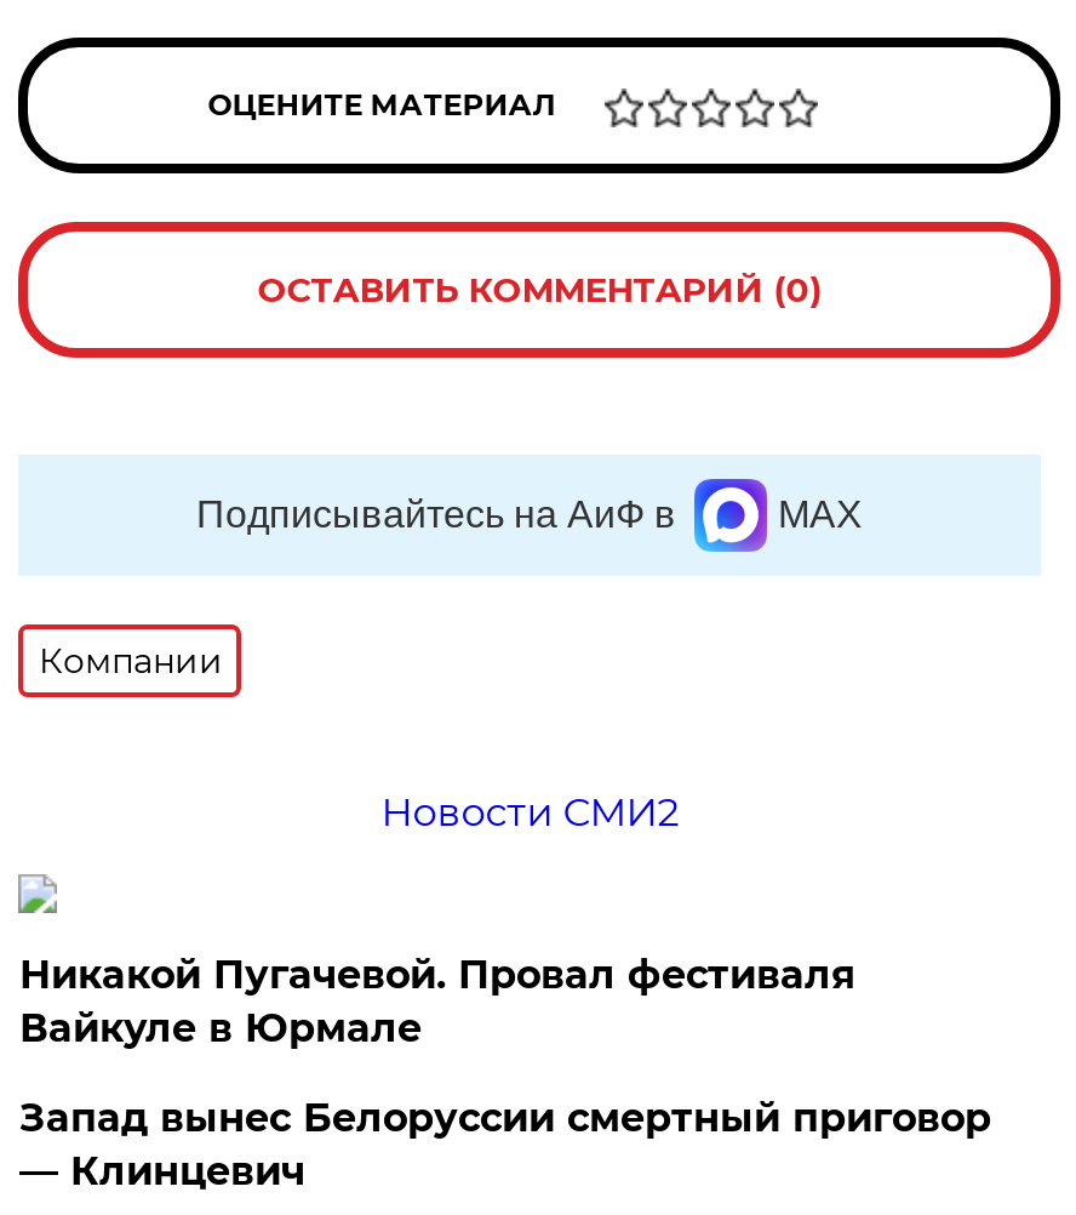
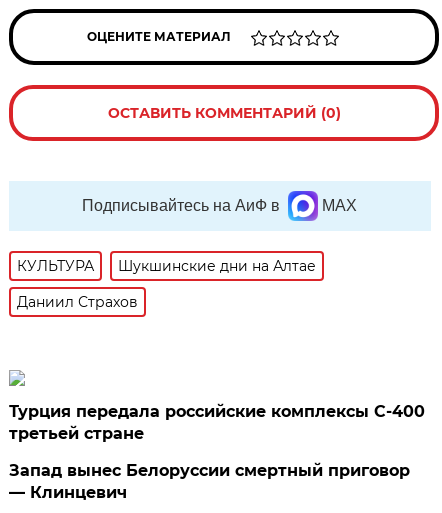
[39,639,223,682] Компании -> [17,257,316,275] КУЛЬТУРА | Шукшинские дни на Алтае
[381,789,679,835] Новости СМИ2 -> [17,293,138,311] Даниил Страхов
[19,952,855,1051] Никакой Пугачевой. Провал фестиваля | Вайкуле в Юрмале -> [9,402,425,443] Турция передала российские комплексы С-400 | третьей стране

